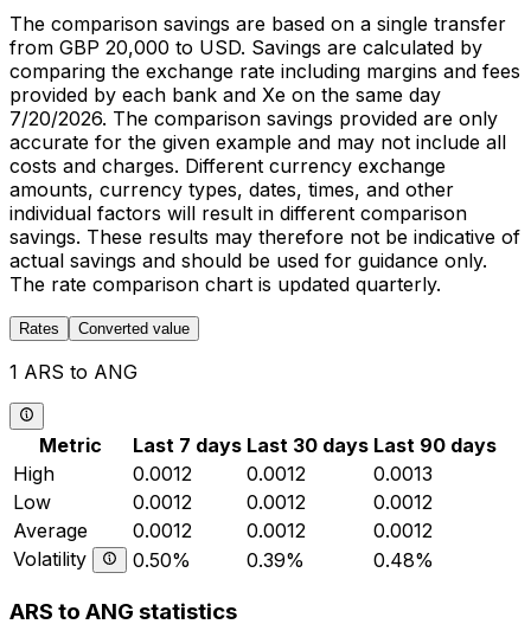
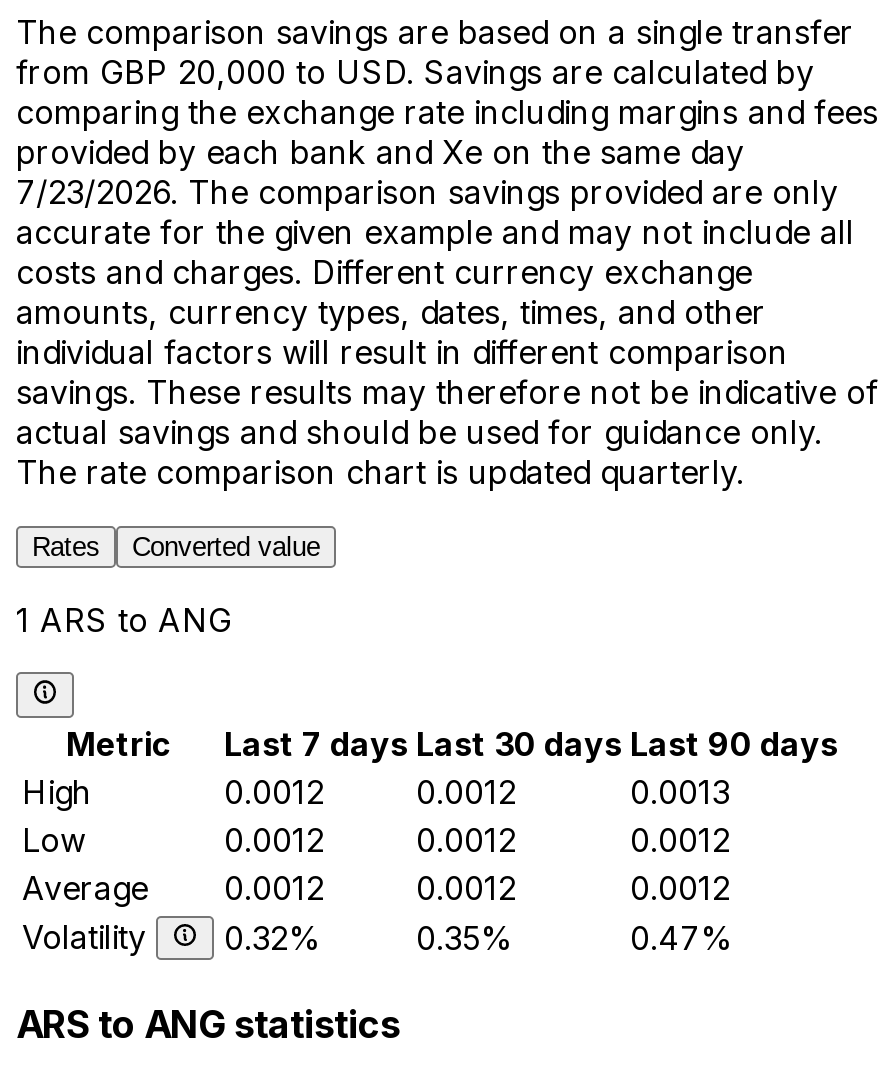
[9,107,498,131] 7/20/2026. The comparison savings provided are only -> [16,173,838,213] 7/23/2026. The comparison savings provided are only
[13,547,191,572] Volatility 0.50% -> [22,916,320,957] Volatility 0.32%
[247,548,305,572] 0.39% -> [416,917,512,957] 0.35%
[373,548,434,572] 0.48% -> [630,917,732,957] 0.47%

